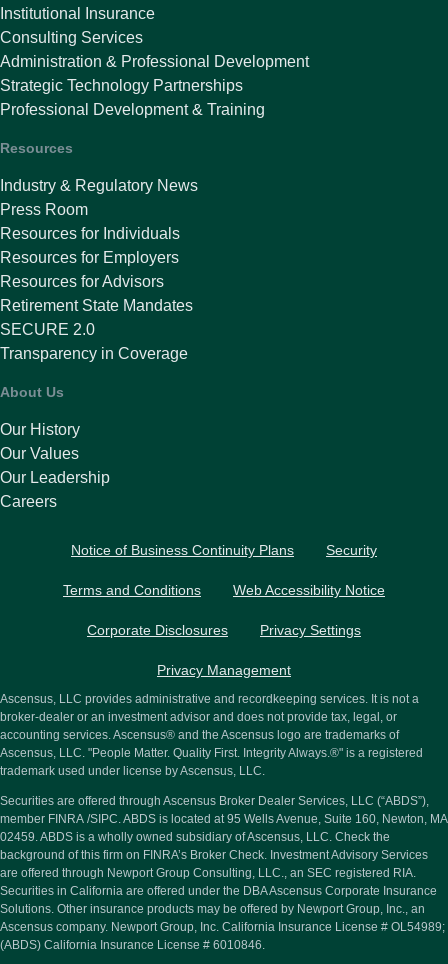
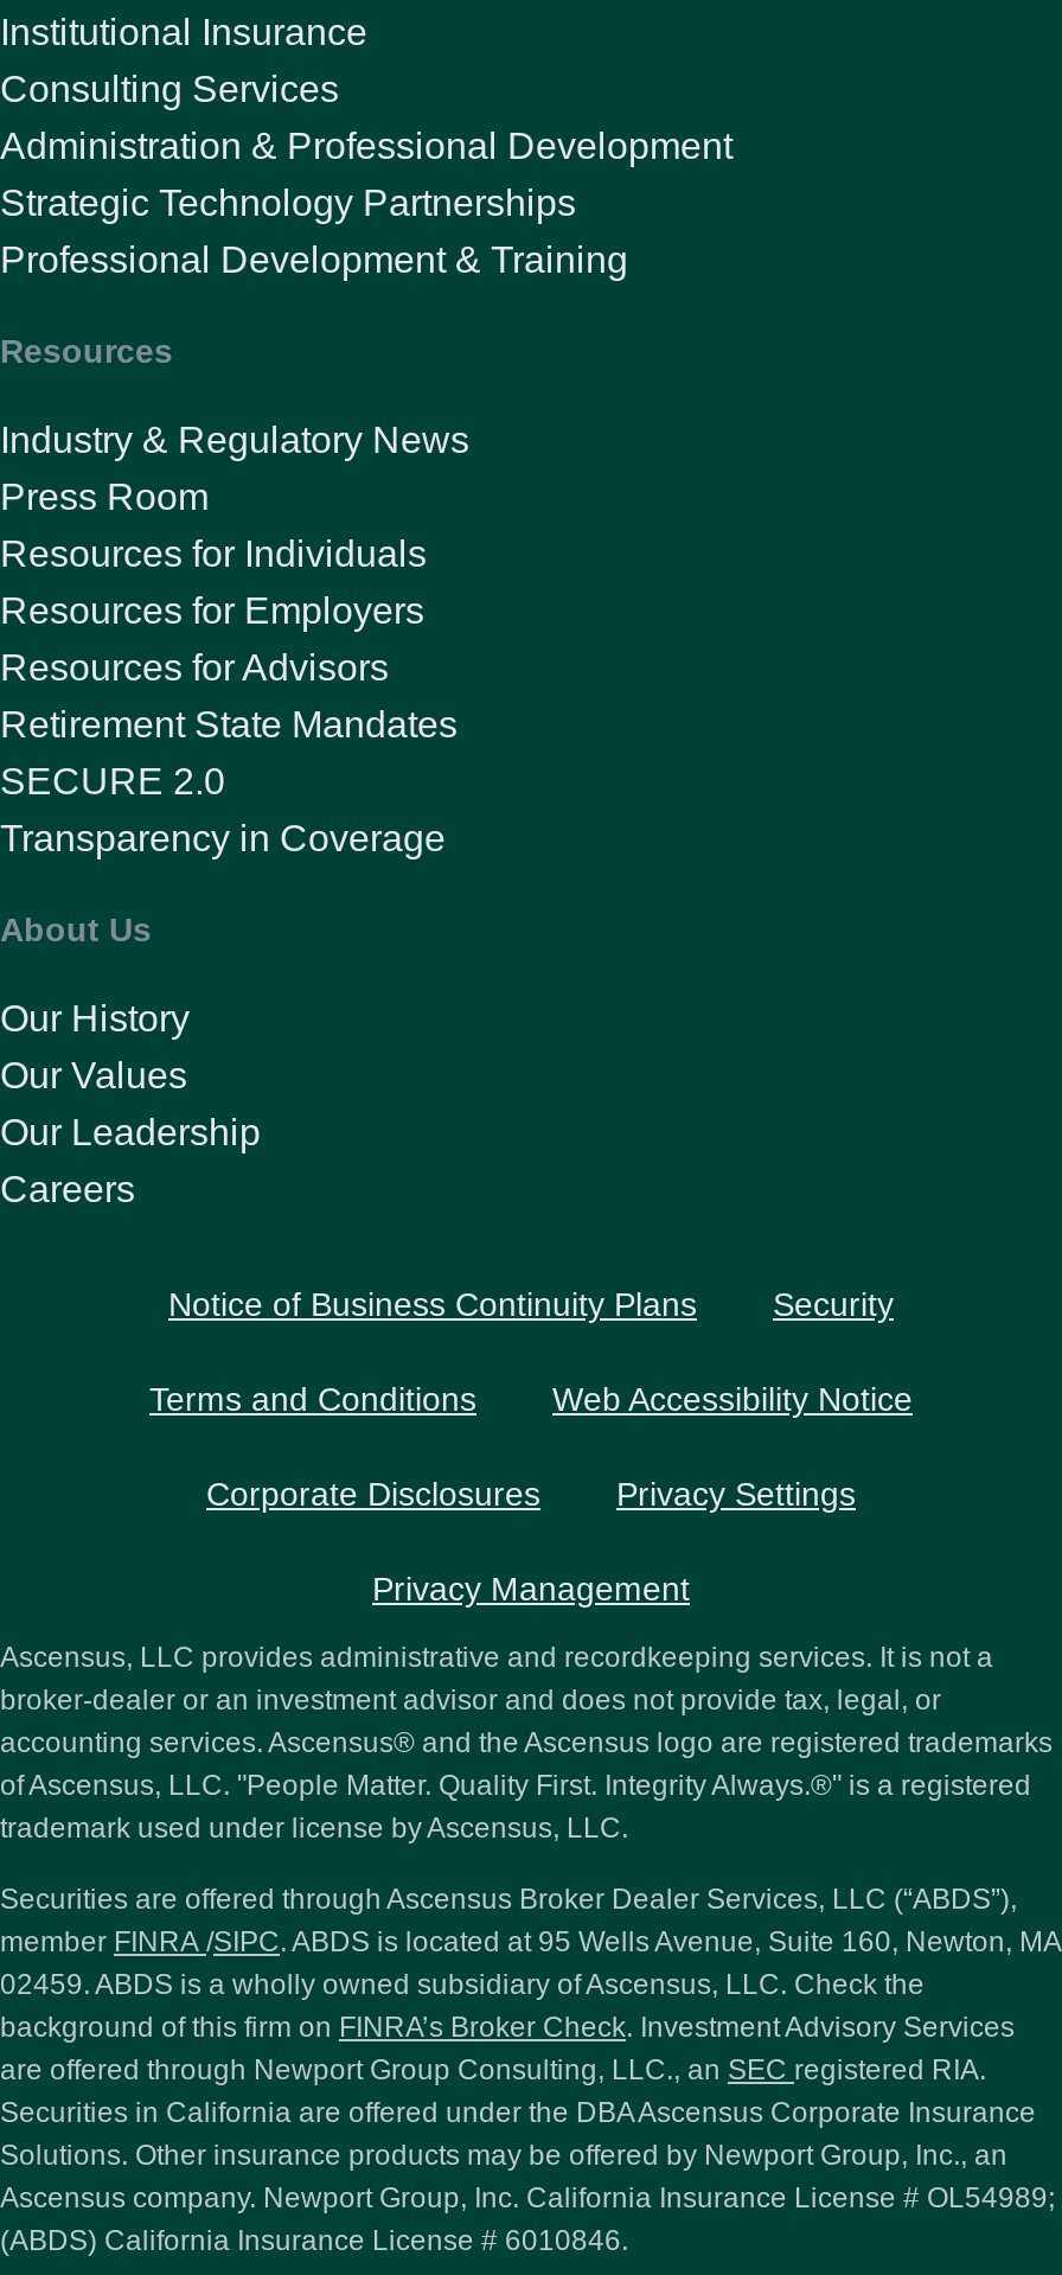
[0,728,423,760] accounting services. Ascensus® and the Ascensus logo are trademarks of | Ascensus, LLC. "People Matter. Quality First. Integrity Always.®" is a registered -> [0,1726,1053,1802] accounting services. Ascensus® and the Ascensus logo are registered trademarks | of Ascensus, LLC. "People Matter. Quality First. Integrity Always.®" is a registered

